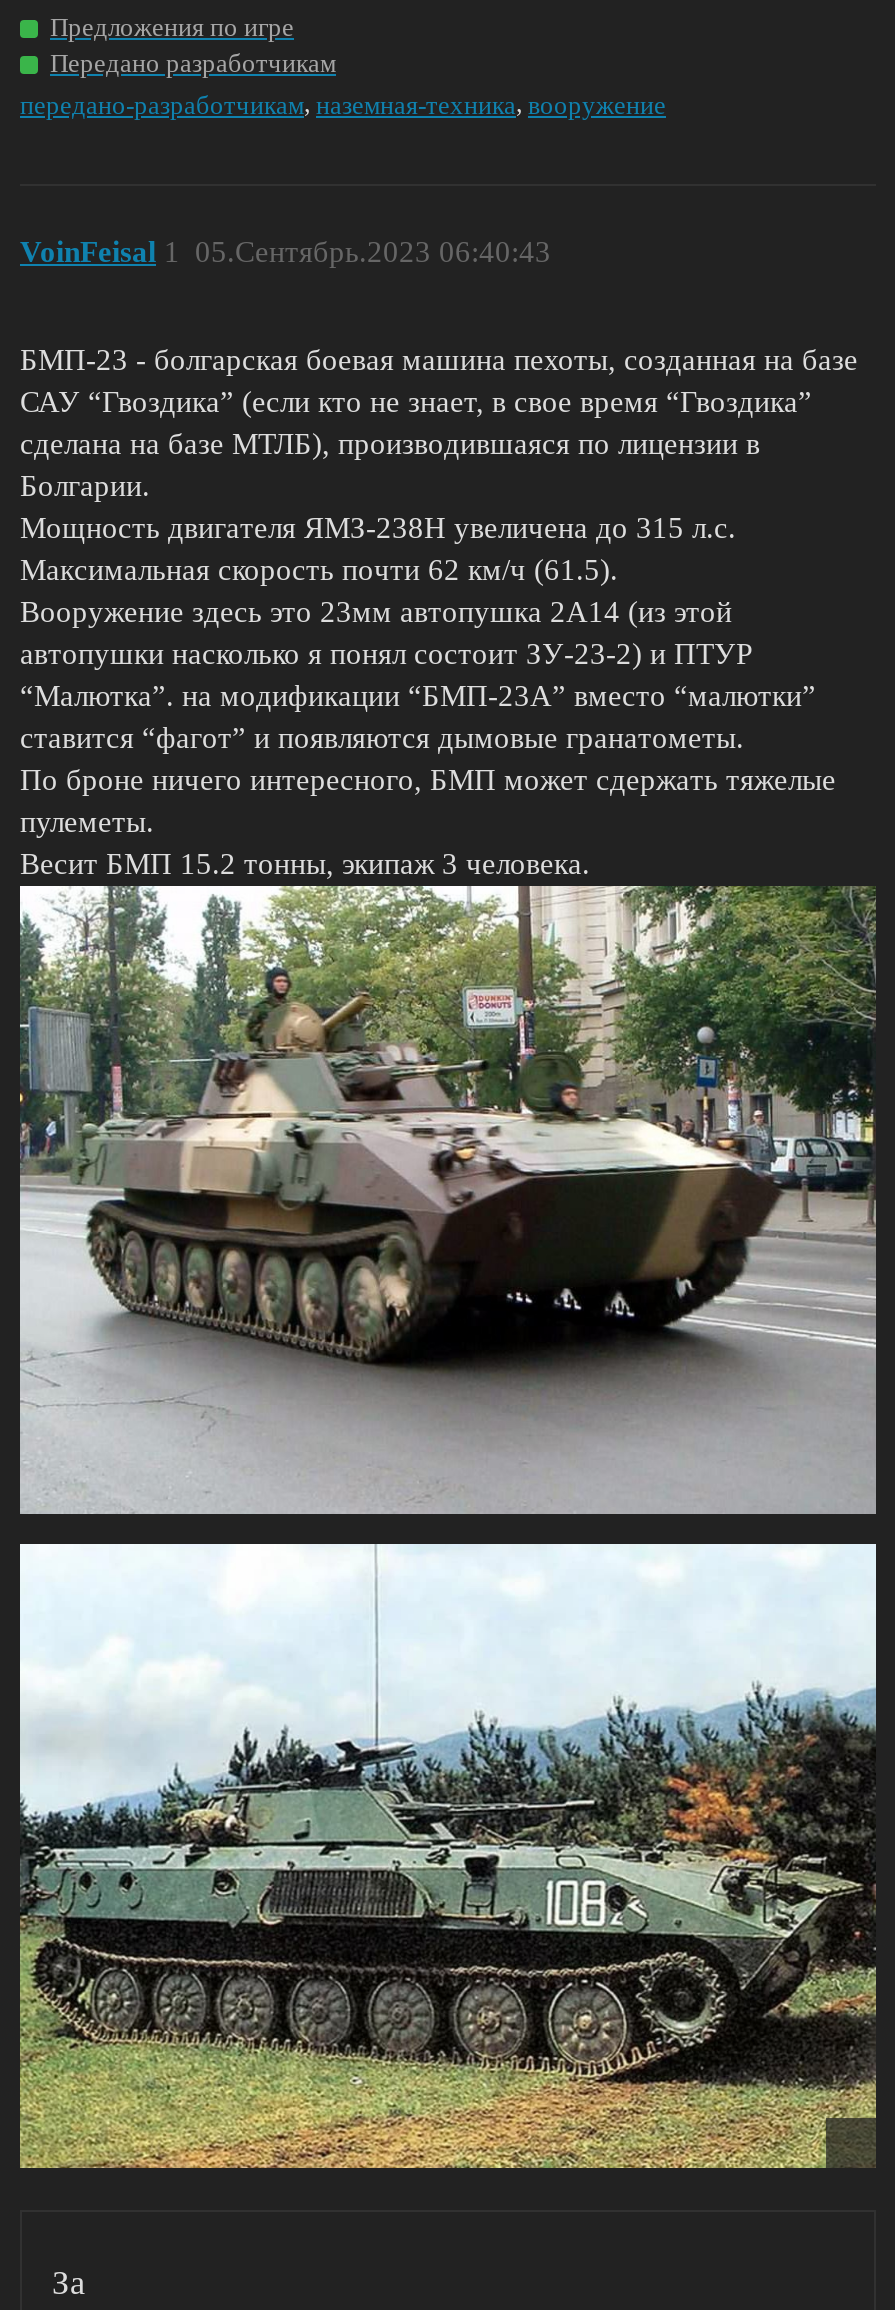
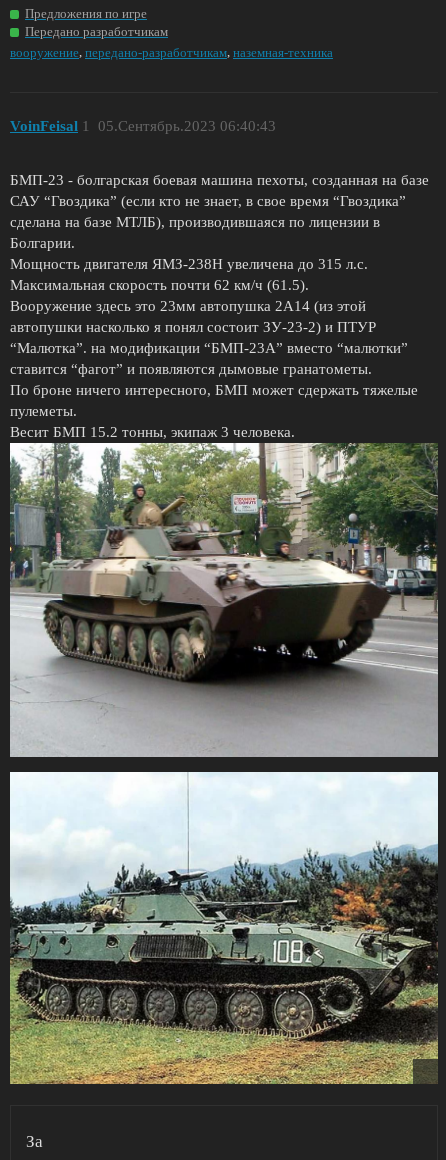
[20,88,666,120] передано-разработчикам, наземная-техника, вооружение -> [10,44,333,60] вооружение, передано-разработчикам, наземная-техника

